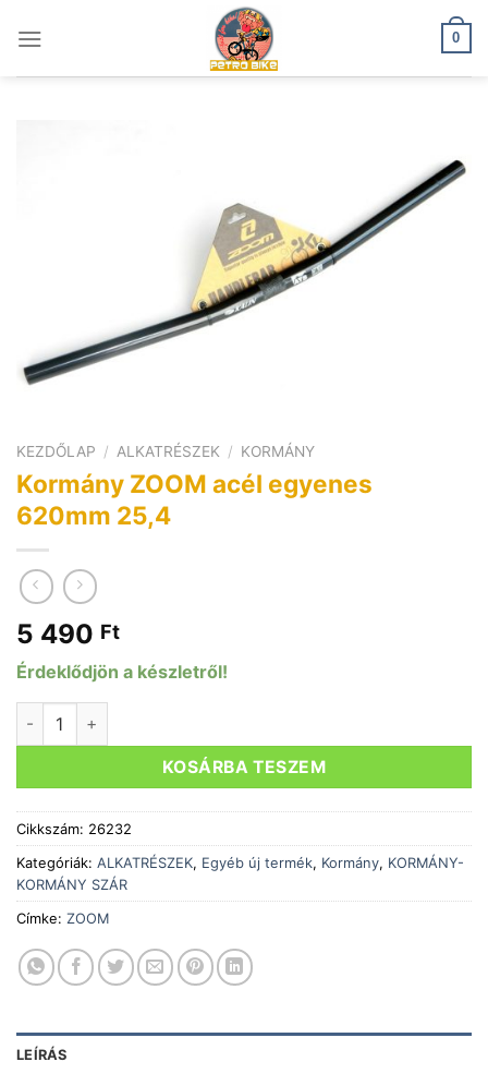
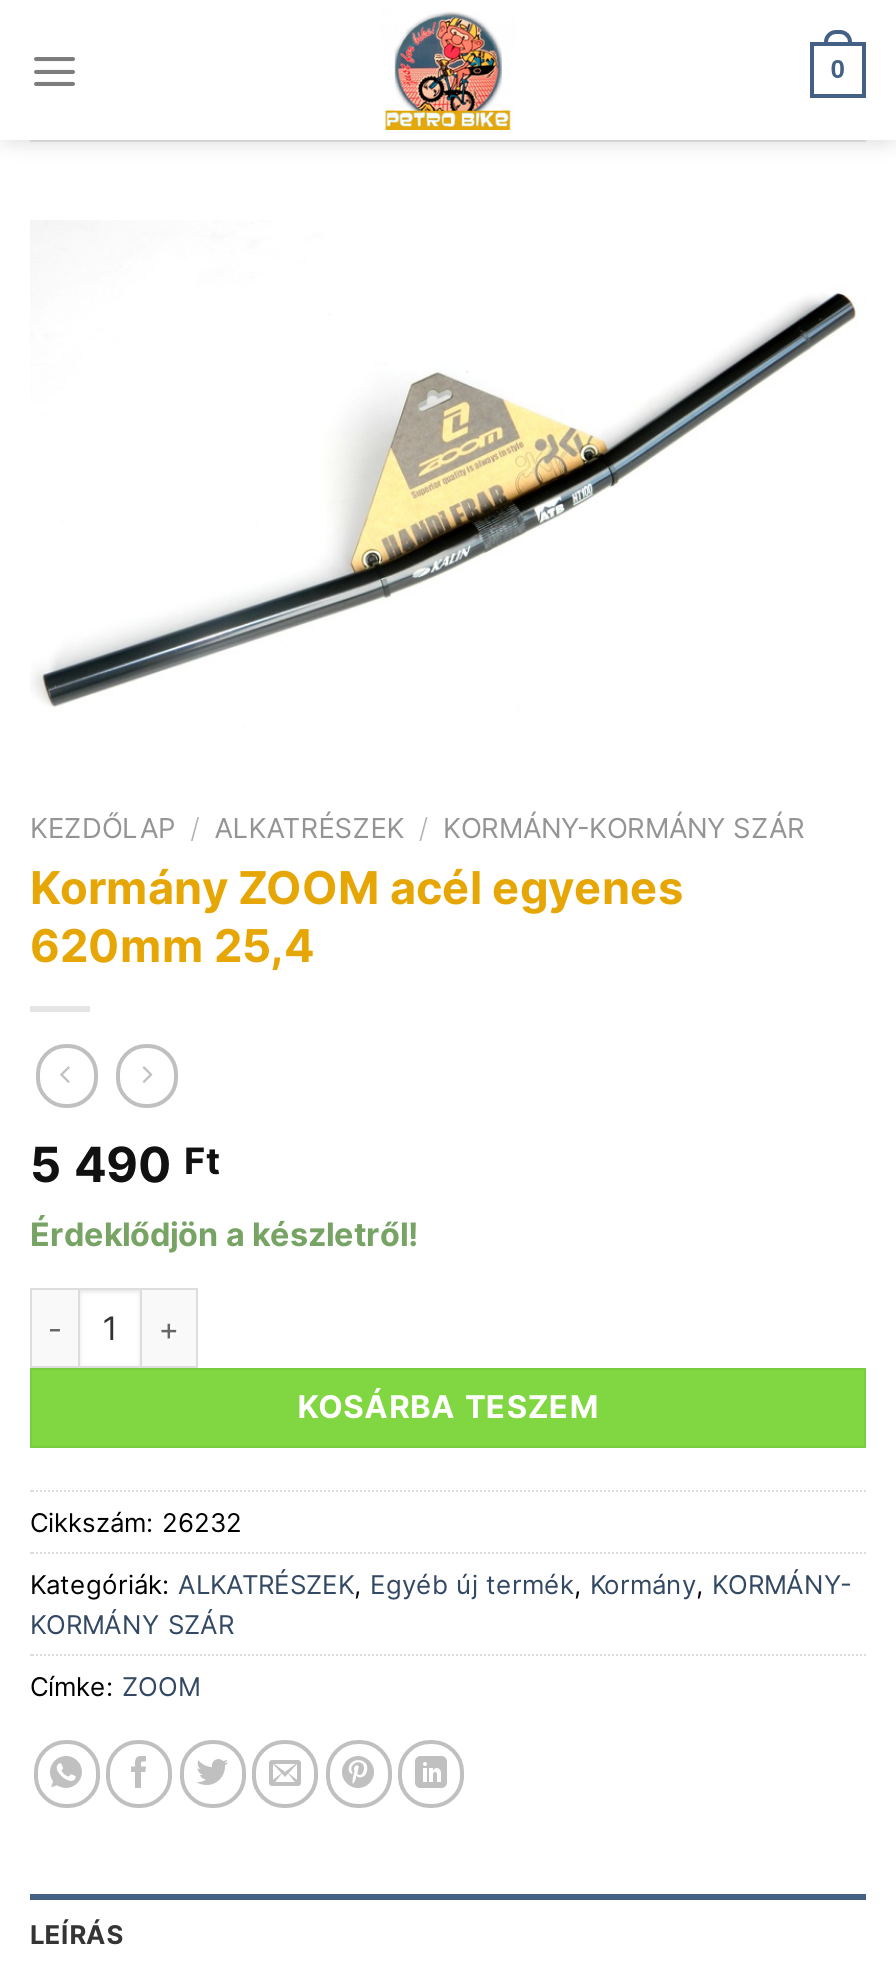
[16,443,315,460] KEZDŐLAP / ALKATRÉSZEK / KORMÁNY -> [30,813,805,845] KEZDŐLAP / ALKATRÉSZEK / KORMÁNY-KORMÁNY SZÁR

